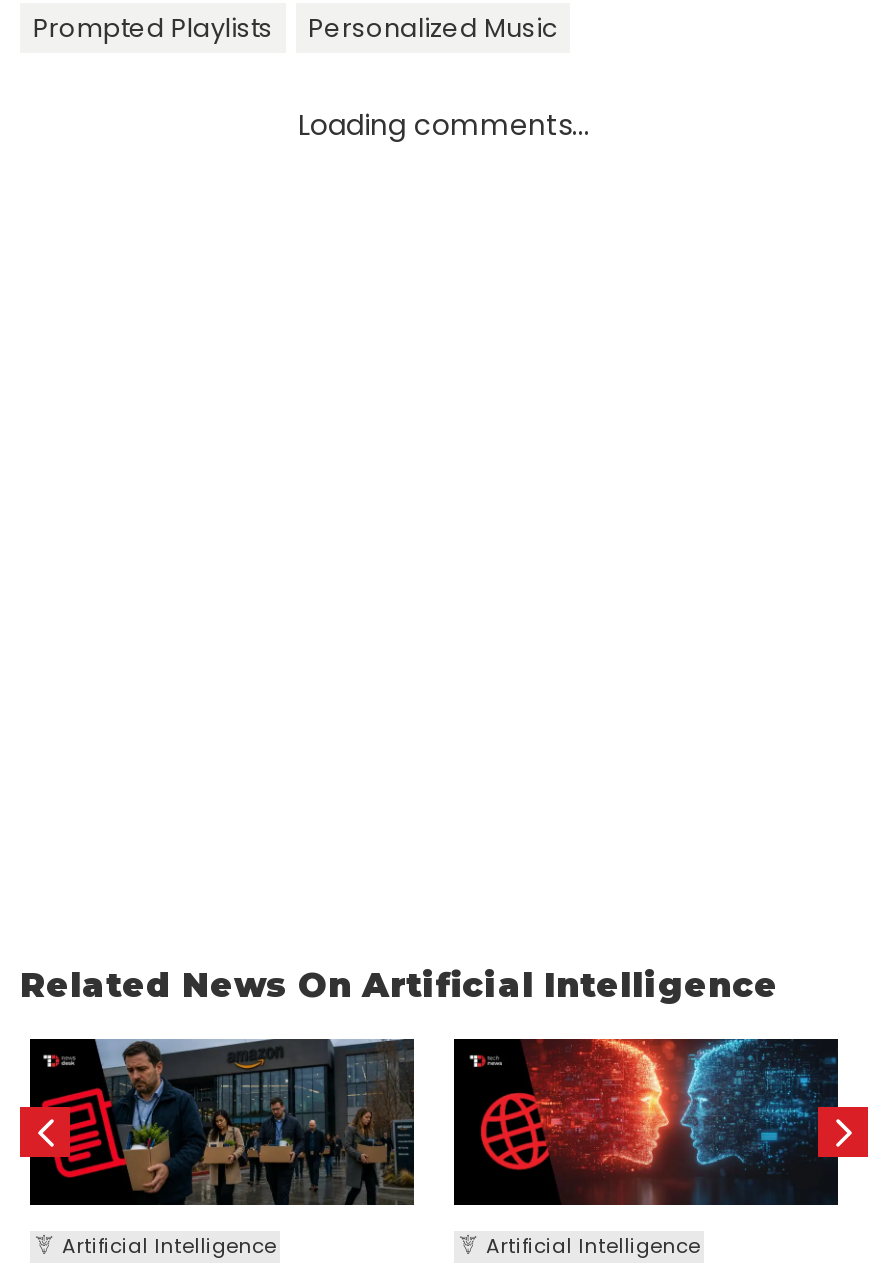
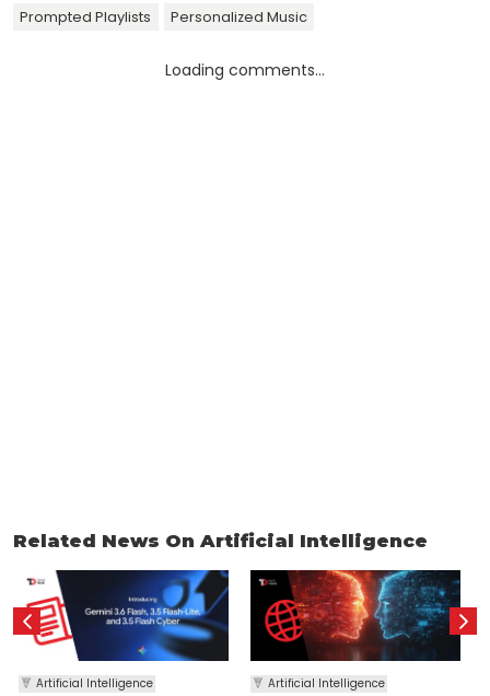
[28,1037,414,1207] [image] -> [19,569,229,662] [image]

